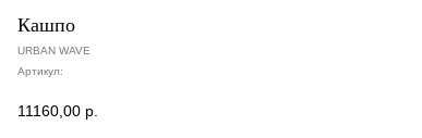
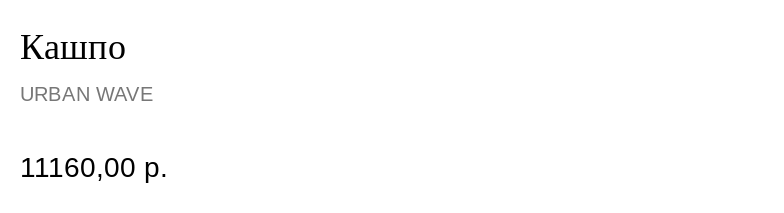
[17,65,63,77] Артикул: -> none

